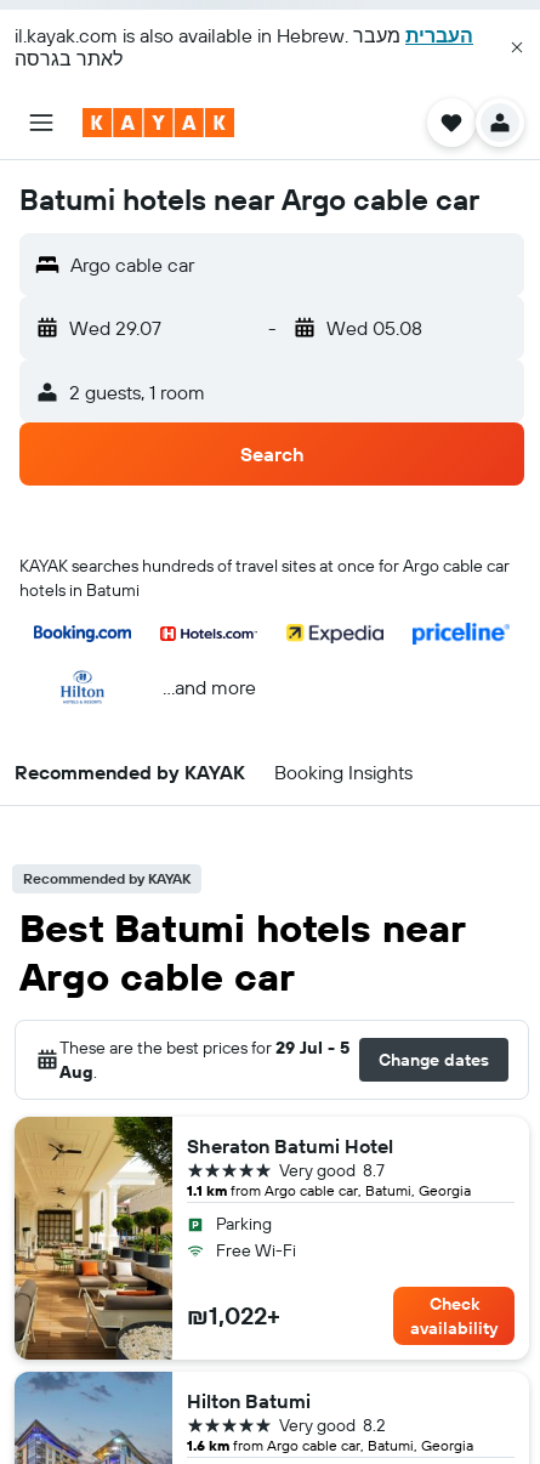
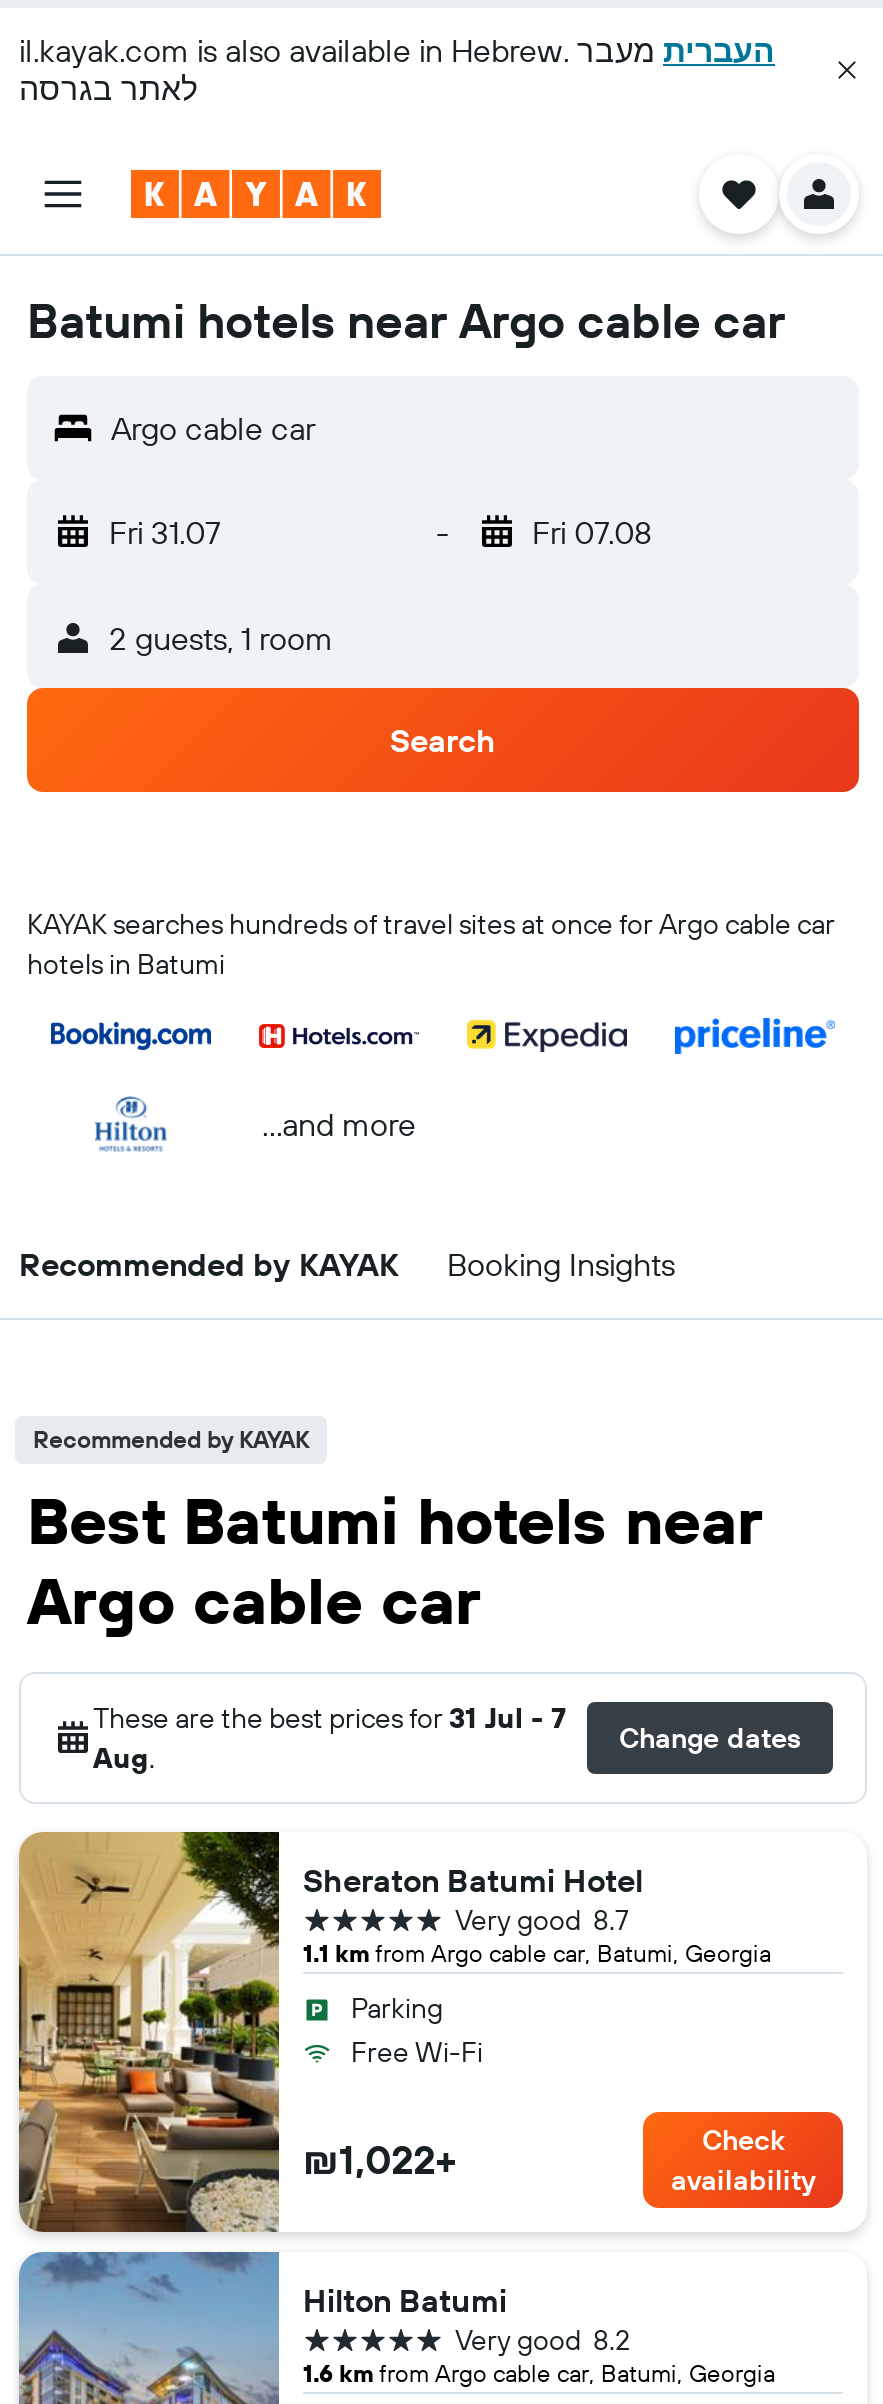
[69,316,161,340] Wed 29.07 -> [109,512,221,552] Fri 31.07
[326,316,422,340] Wed 05.08 -> [532,512,652,552] Fri 07.08
[59,1037,349,1059] These are the best prices for 29 Jul - 5 -> [93,1700,567,1736] These are the best prices for 31 Jul - 7

